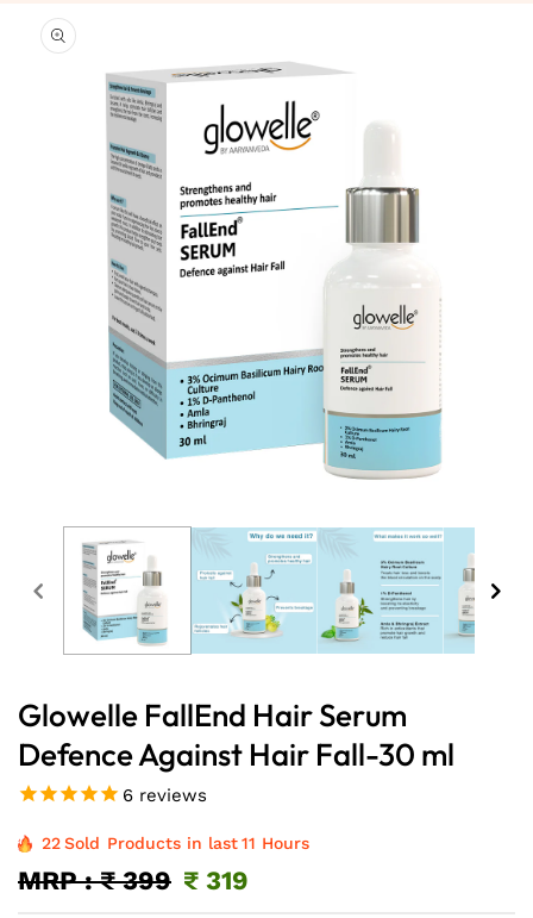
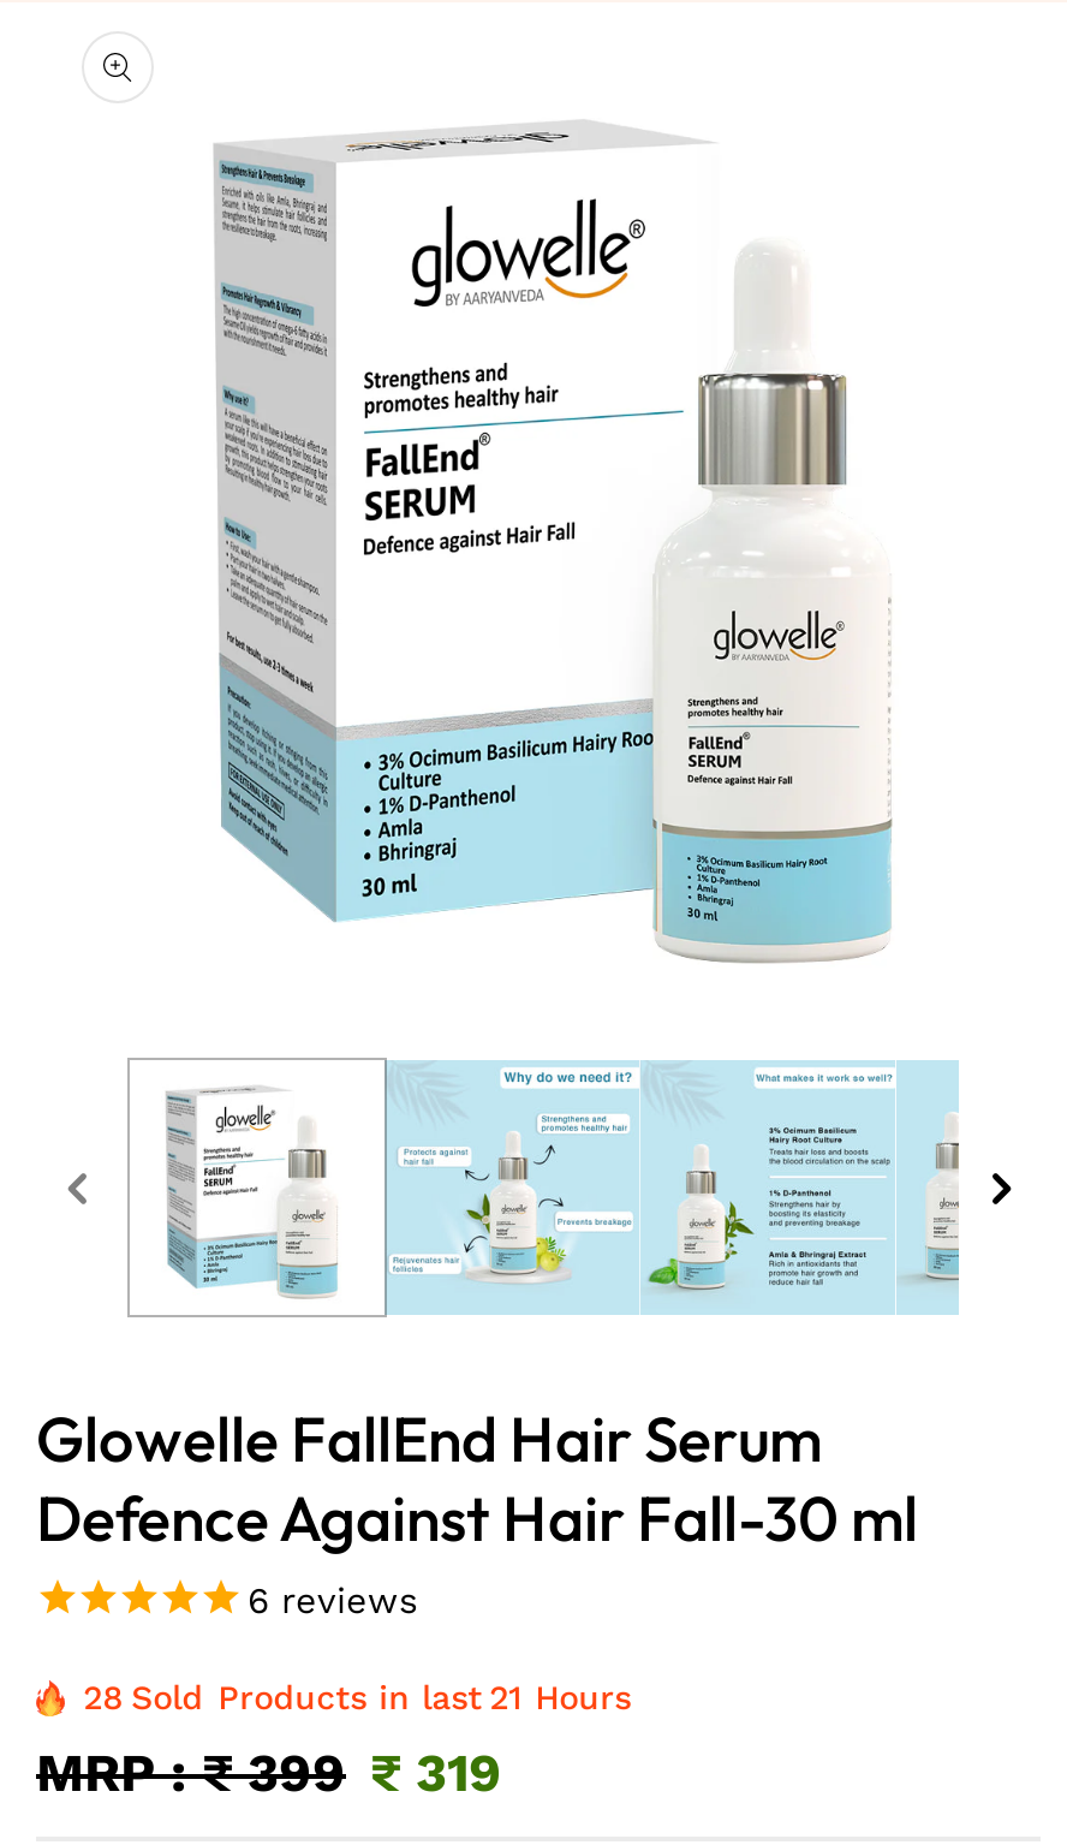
[41,834,309,853] 22 Sold Products in last 11 Hours -> [83,1678,631,1717] 28 Sold Products in last 21 Hours

